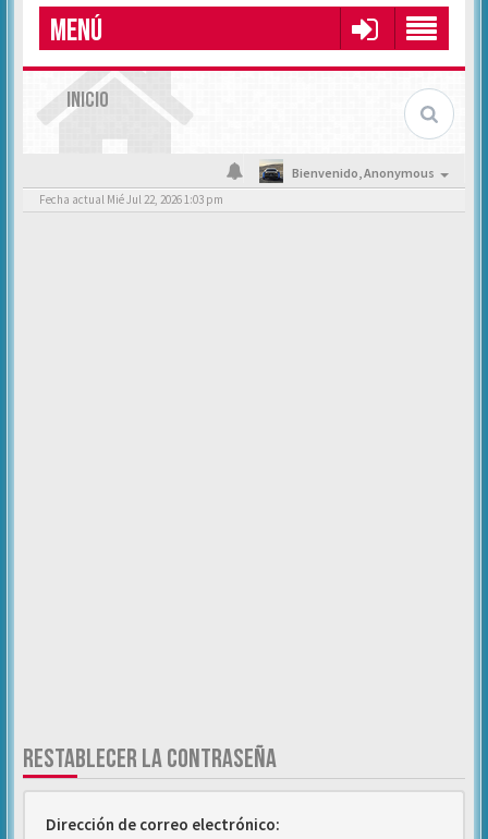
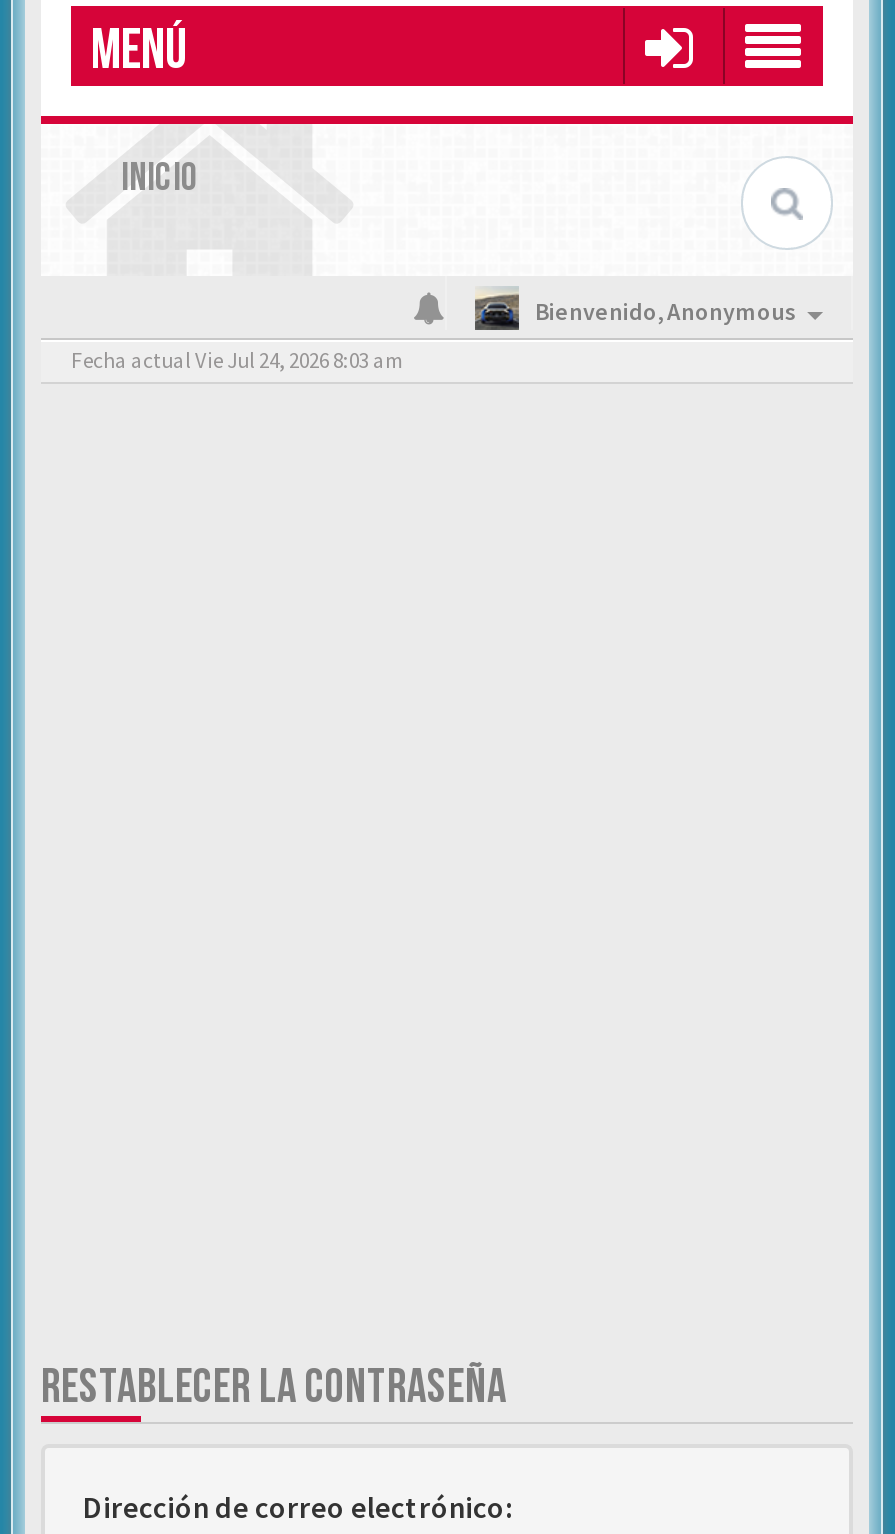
[39,192,223,207] Fecha actual Mié Jul 22, 2026 1:03 pm -> [71,346,403,374] Fecha actual Vie Jul 24, 2026 8:03 am

